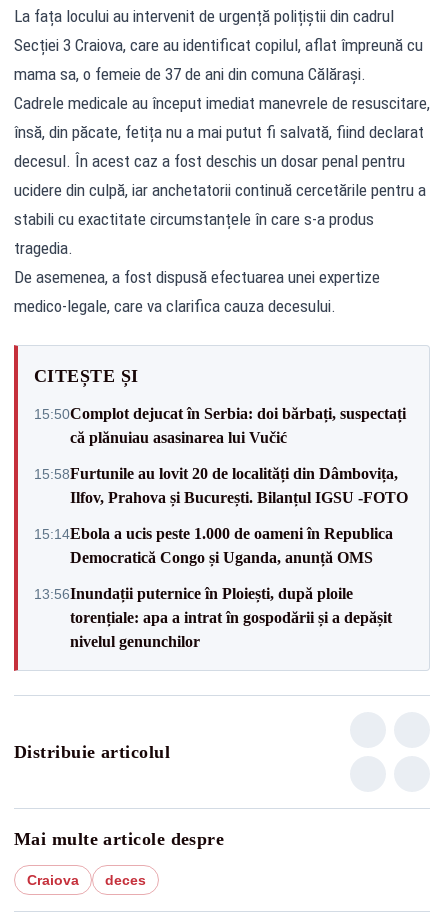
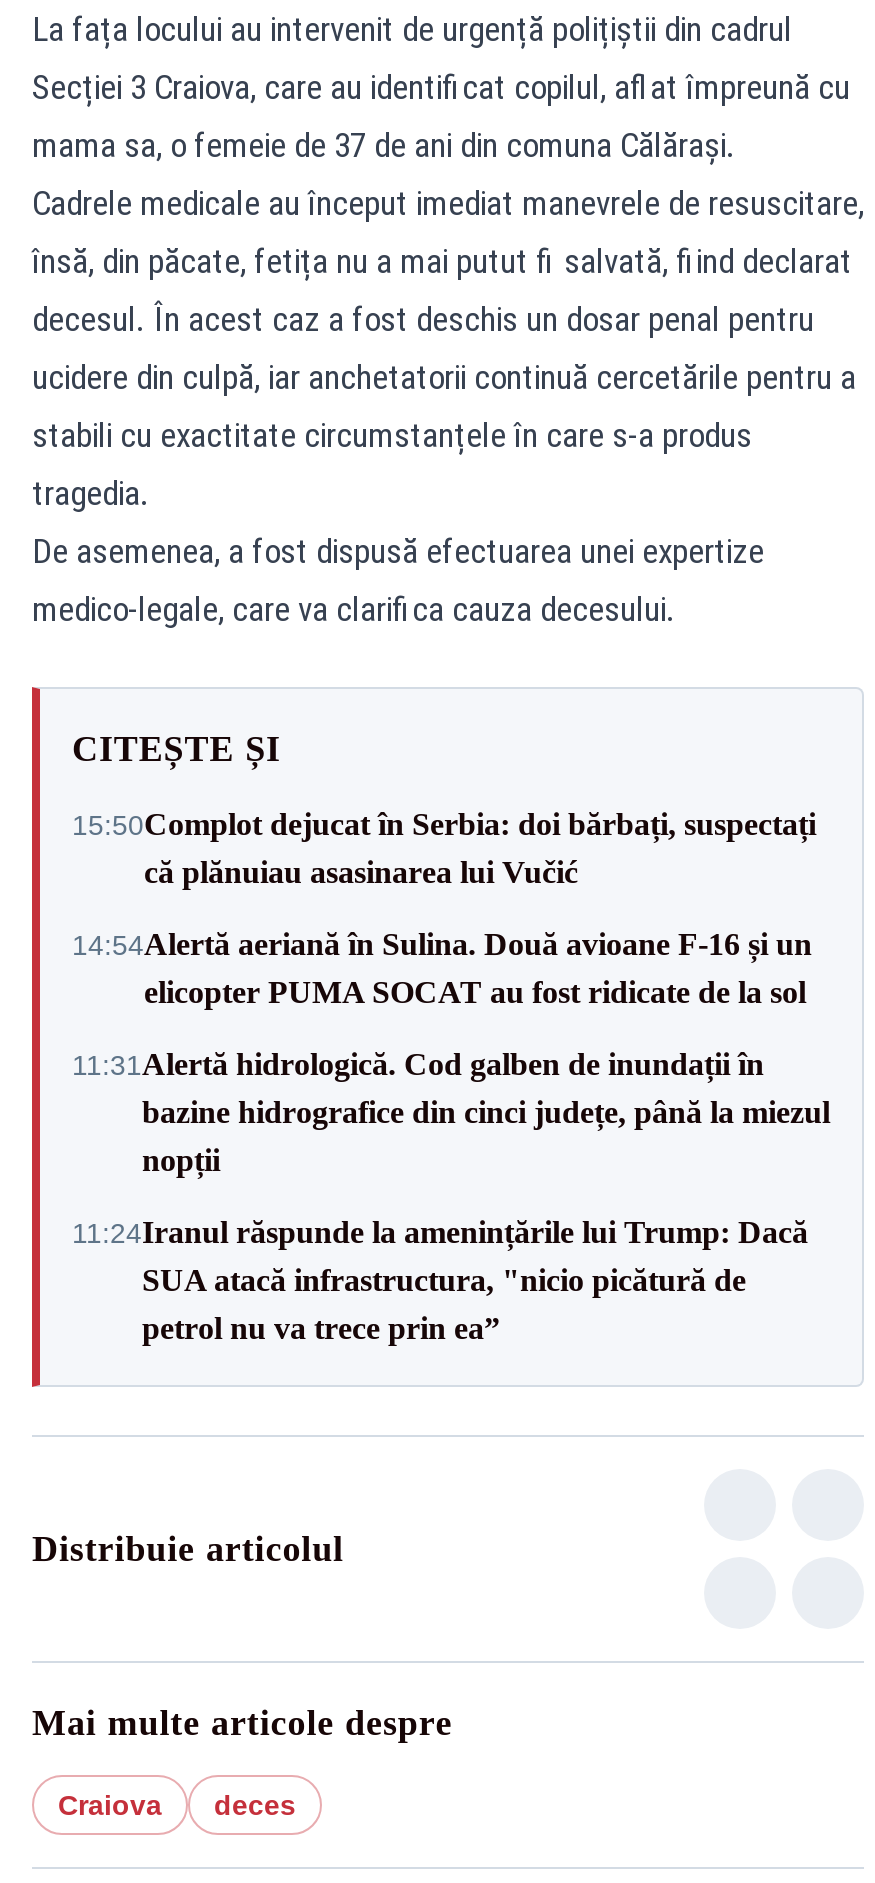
[34,464,408,505] 15:58Furtunile au lovit 20 de localități din Dâmbovița, | Ilfov, Prahova și București. Bilanțul IGSU -FOTO -> [72,927,812,1009] 14:54Alertă aeriană în Sulina. Două avioane F-16 și un | elicopter PUMA SOCAT au fost ridicate de la sol
[34,524,393,565] 15:14Ebola a ucis peste 1.000 de oameni în Republica | Democratică Congo și Uganda, anunță OMS -> [72,1047,830,1177] 11:31Alertă hidrologică. Cod galben de inundații în | bazine hidrografice din cinci județe, până la miezul | nopții
[34,584,392,649] 13:56Inundații puternice în Ploiești, după ploile | torențiale: apa a intrat în gospodării și a depășit | nivelul genunchilor -> [72,1215,808,1345] 11:24Iranul răspunde la amenințările lui Trump: Dacă | SUA atacă infrastructura, "nicio picătură de | petrol nu va trece prin ea”

